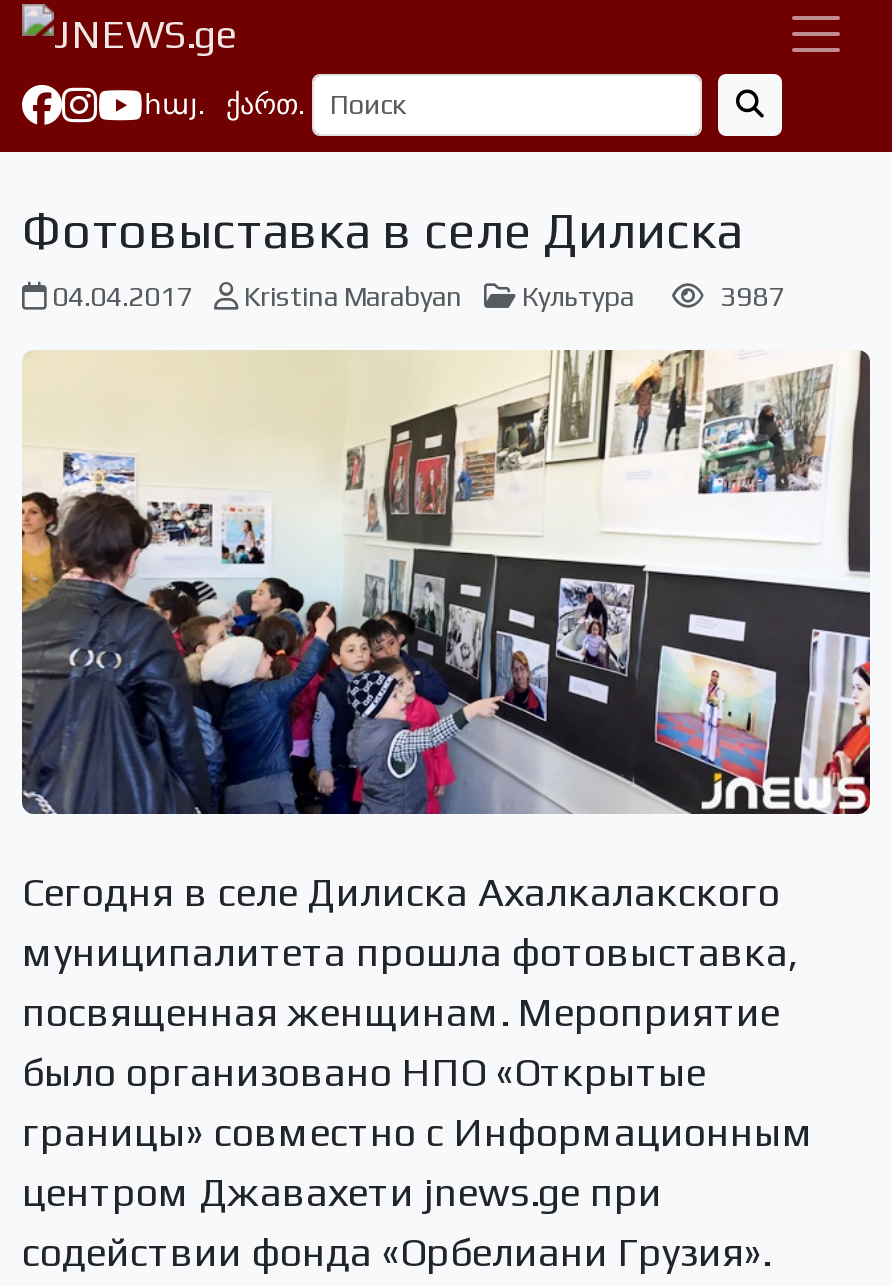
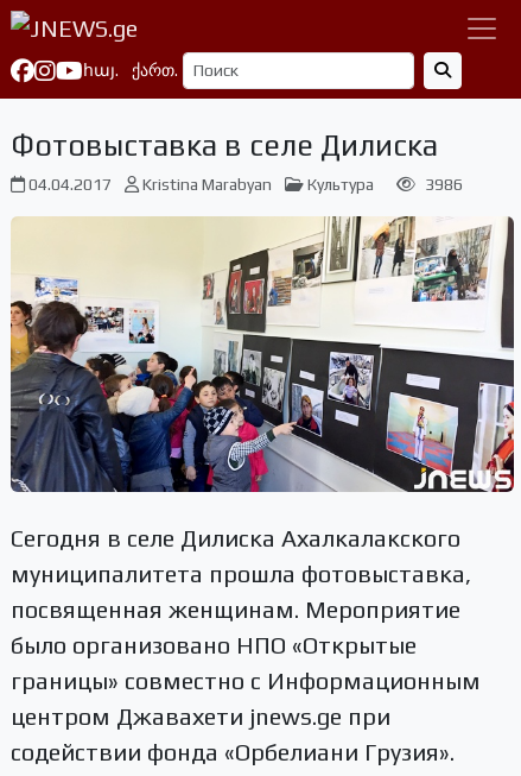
[720,280,784,312] 3987 -> [425,175,463,194] 3986

